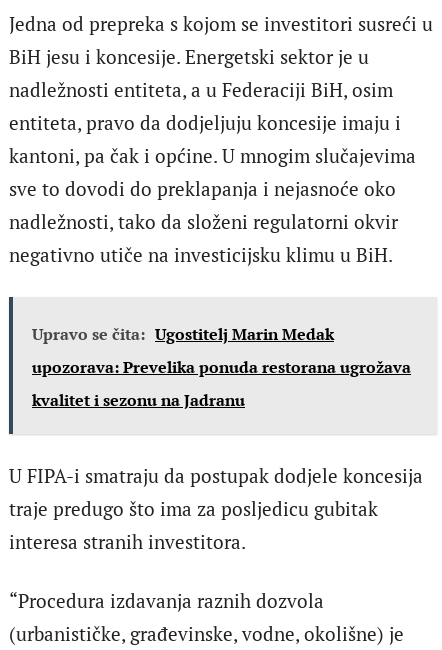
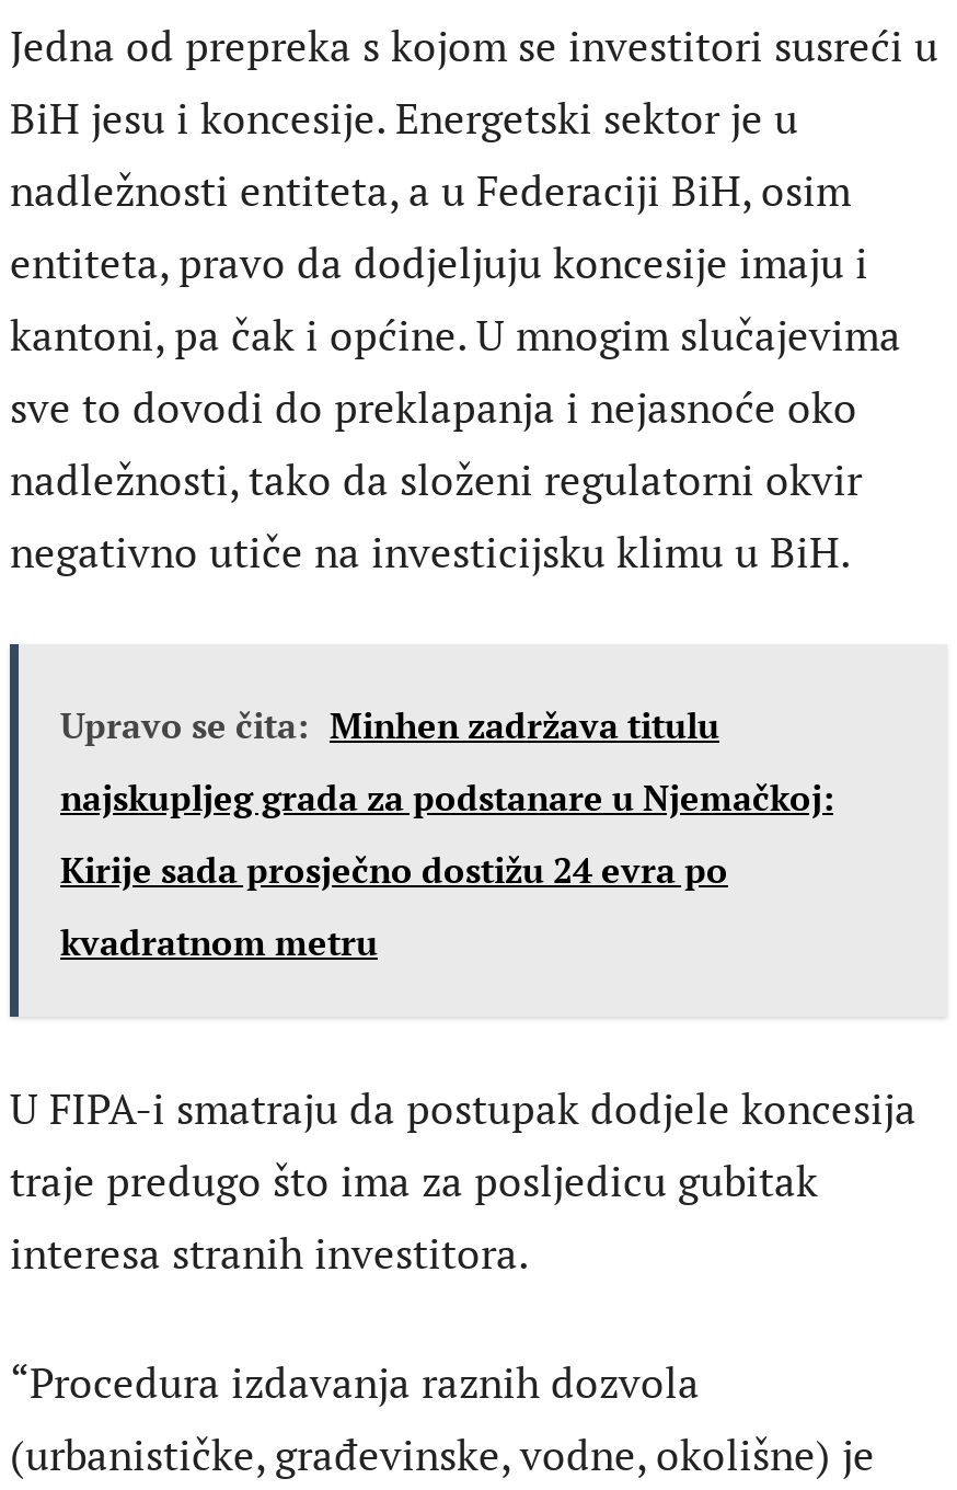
[32,323,411,411] Upravo se čita: Ugostitelj Marin Medak | upozorava: Prevelika ponuda restorana ugrožava | kvalitet i sezonu na Jadranu -> [60,701,833,966] Upravo se čita: Minhen zadržava titulu | najskupljeg grada za podstanare u Njemačkoj: | Kirije sada prosječno dostižu 24 evra po | kvadratnom metru

